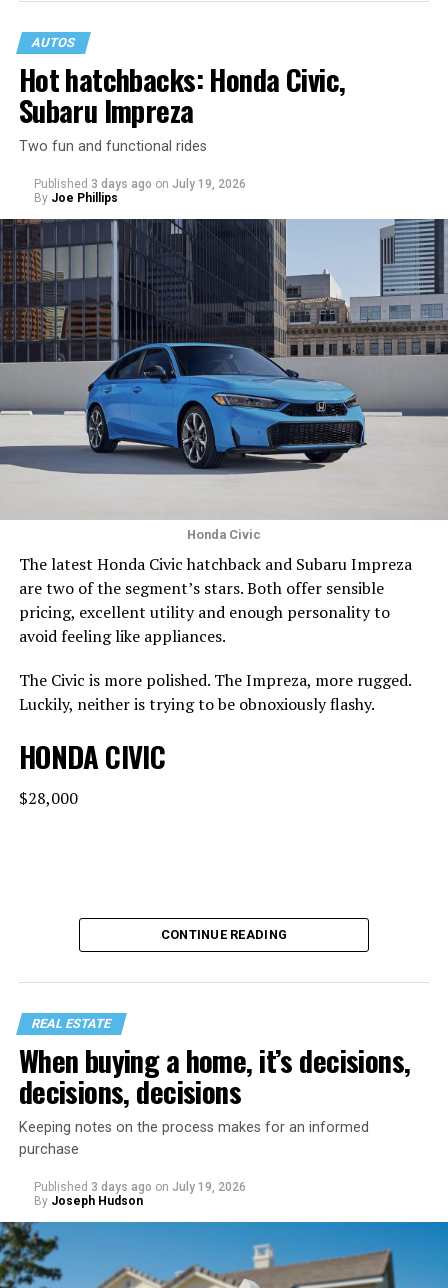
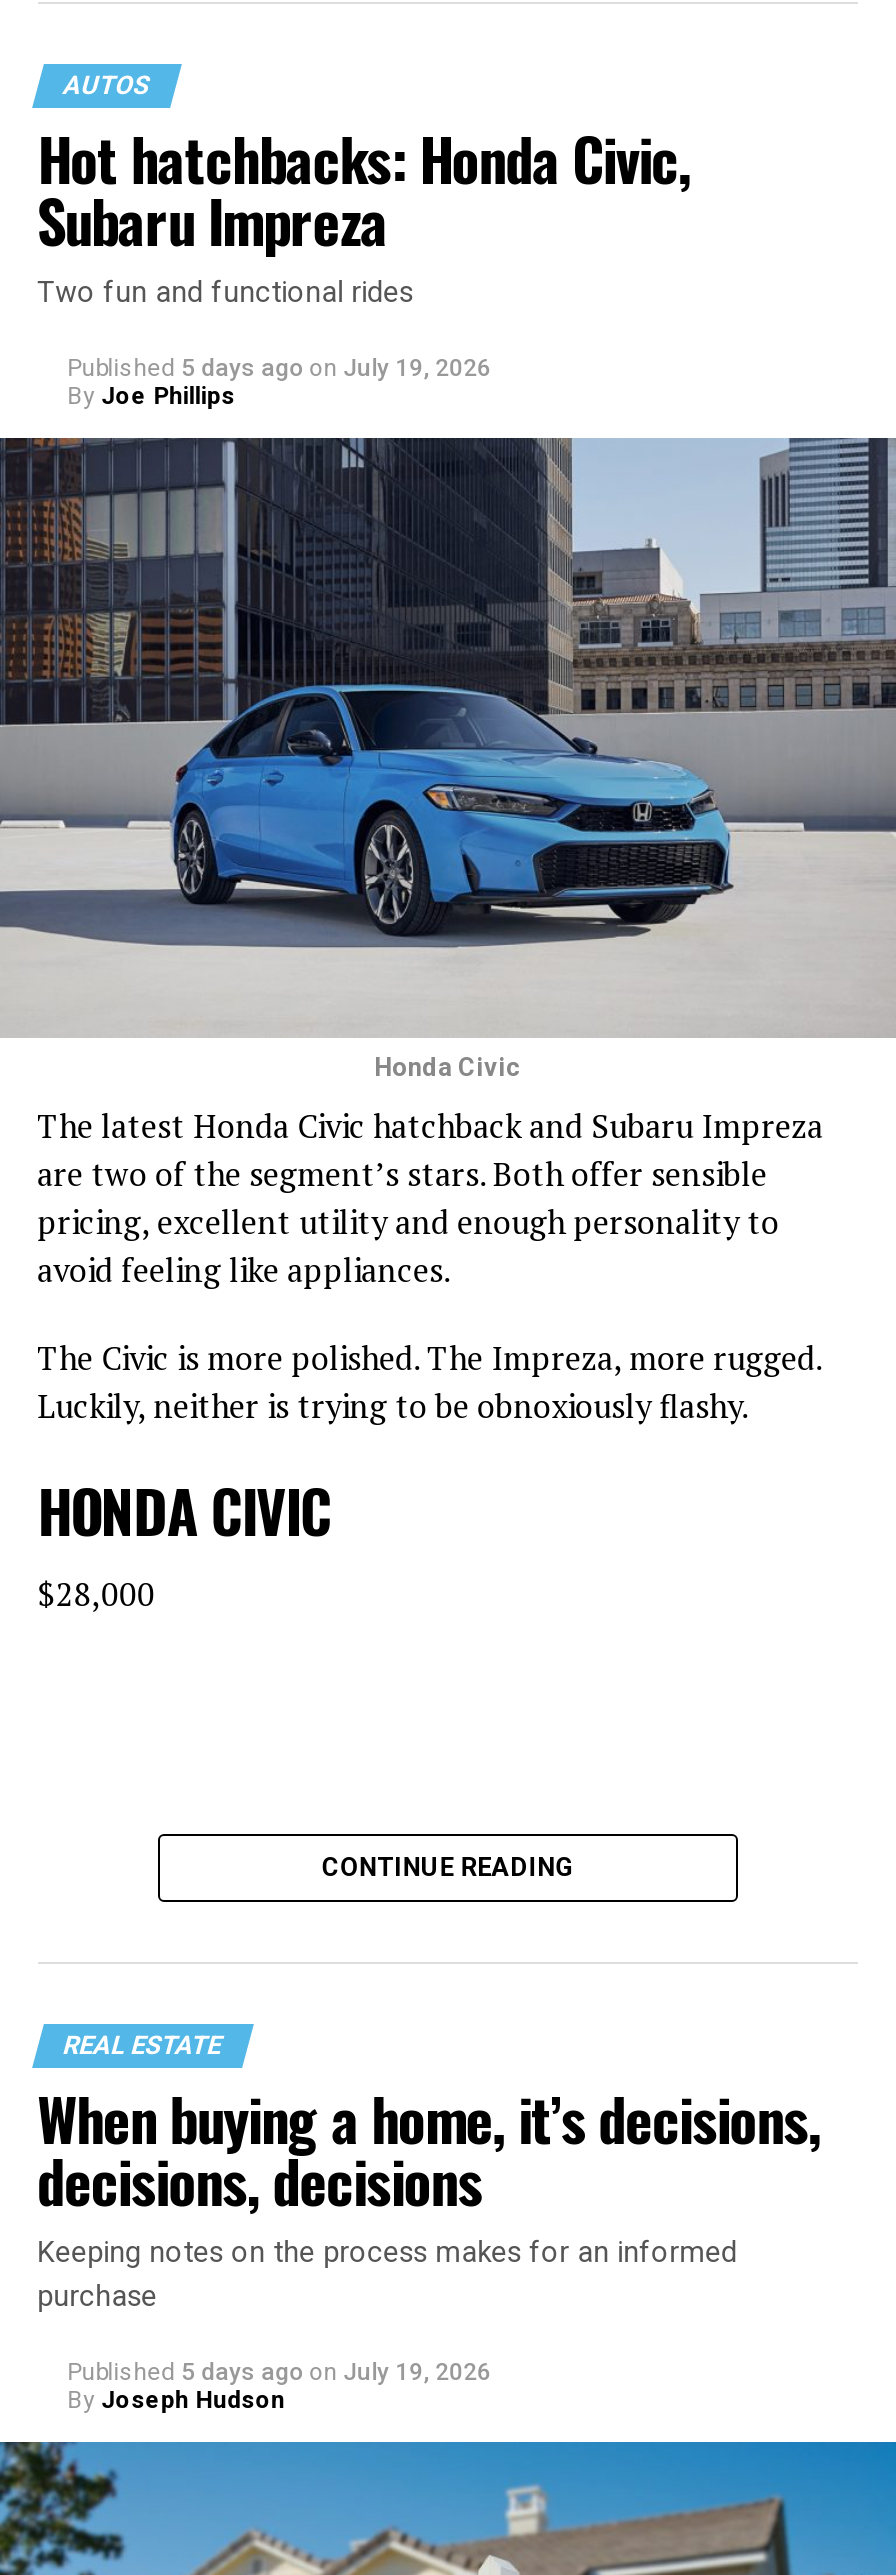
[34,177,246,191] Published 3 days ago on July 19, 2026 -> [67,354,491,382] Published 5 days ago on July 19, 2026
[34,1180,246,1194] Published 3 days ago on July 19, 2026 -> [67,2359,491,2387] Published 5 days ago on July 19, 2026

